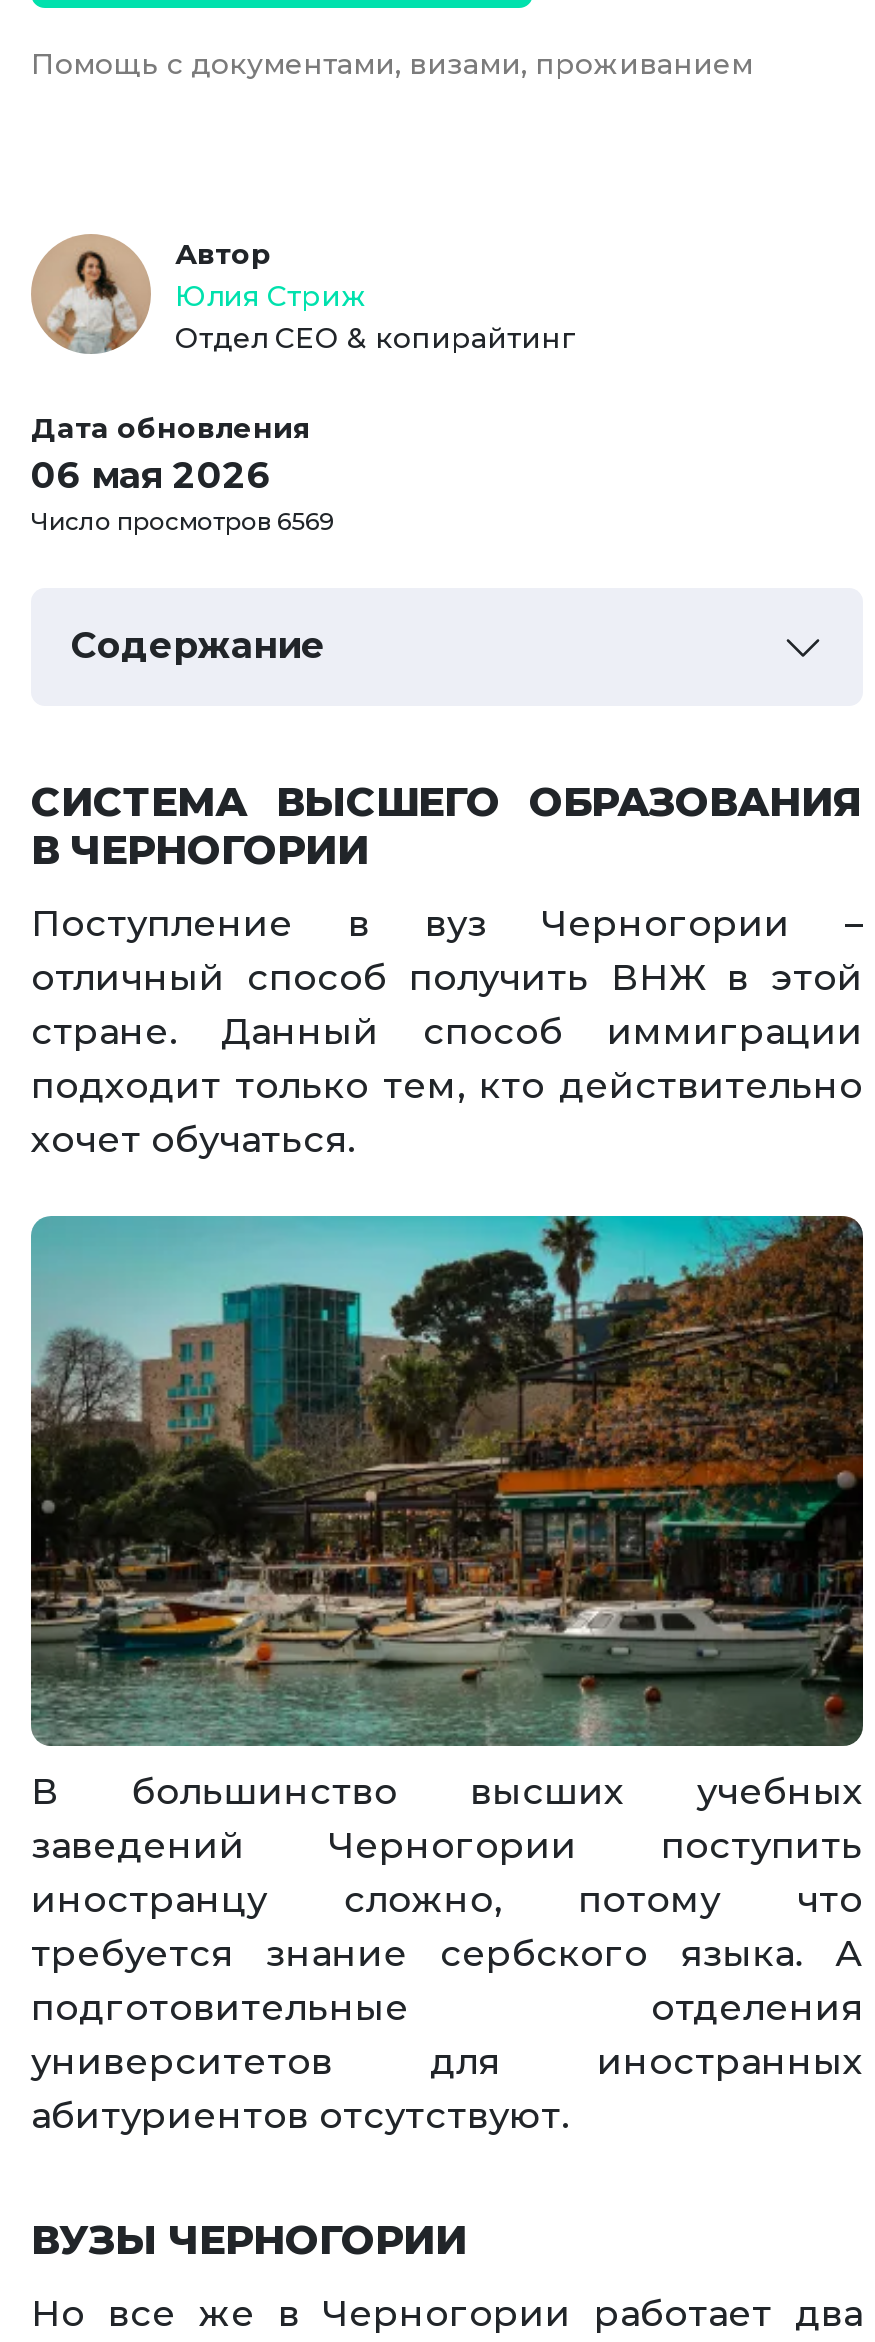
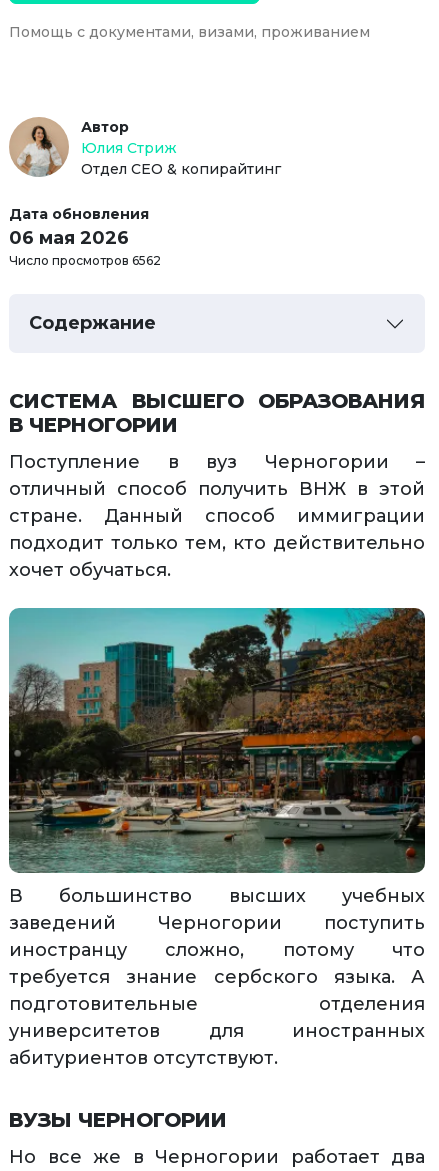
[31,506,335,536] Число просмотров 6569 -> [9,253,161,268] Число просмотров 6562

